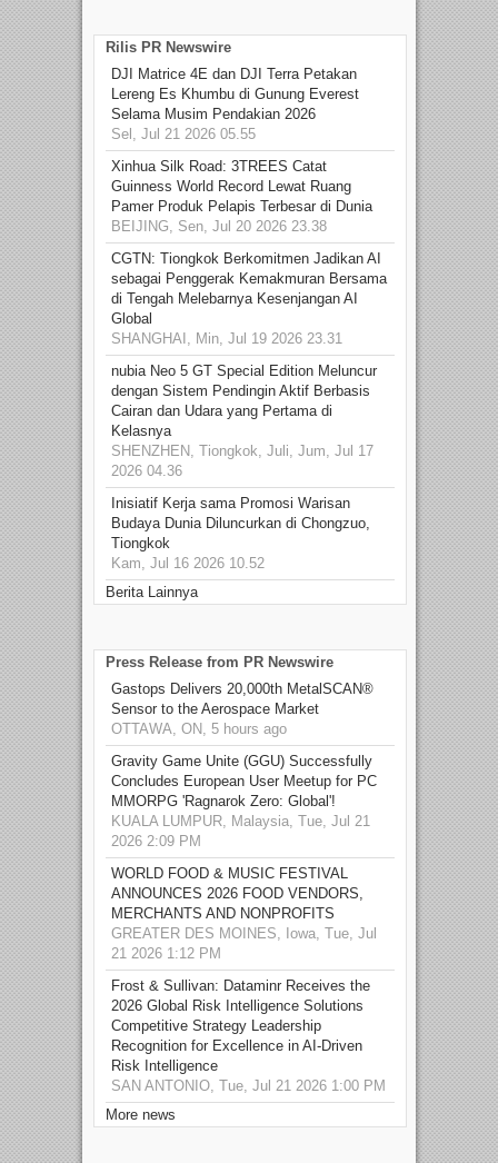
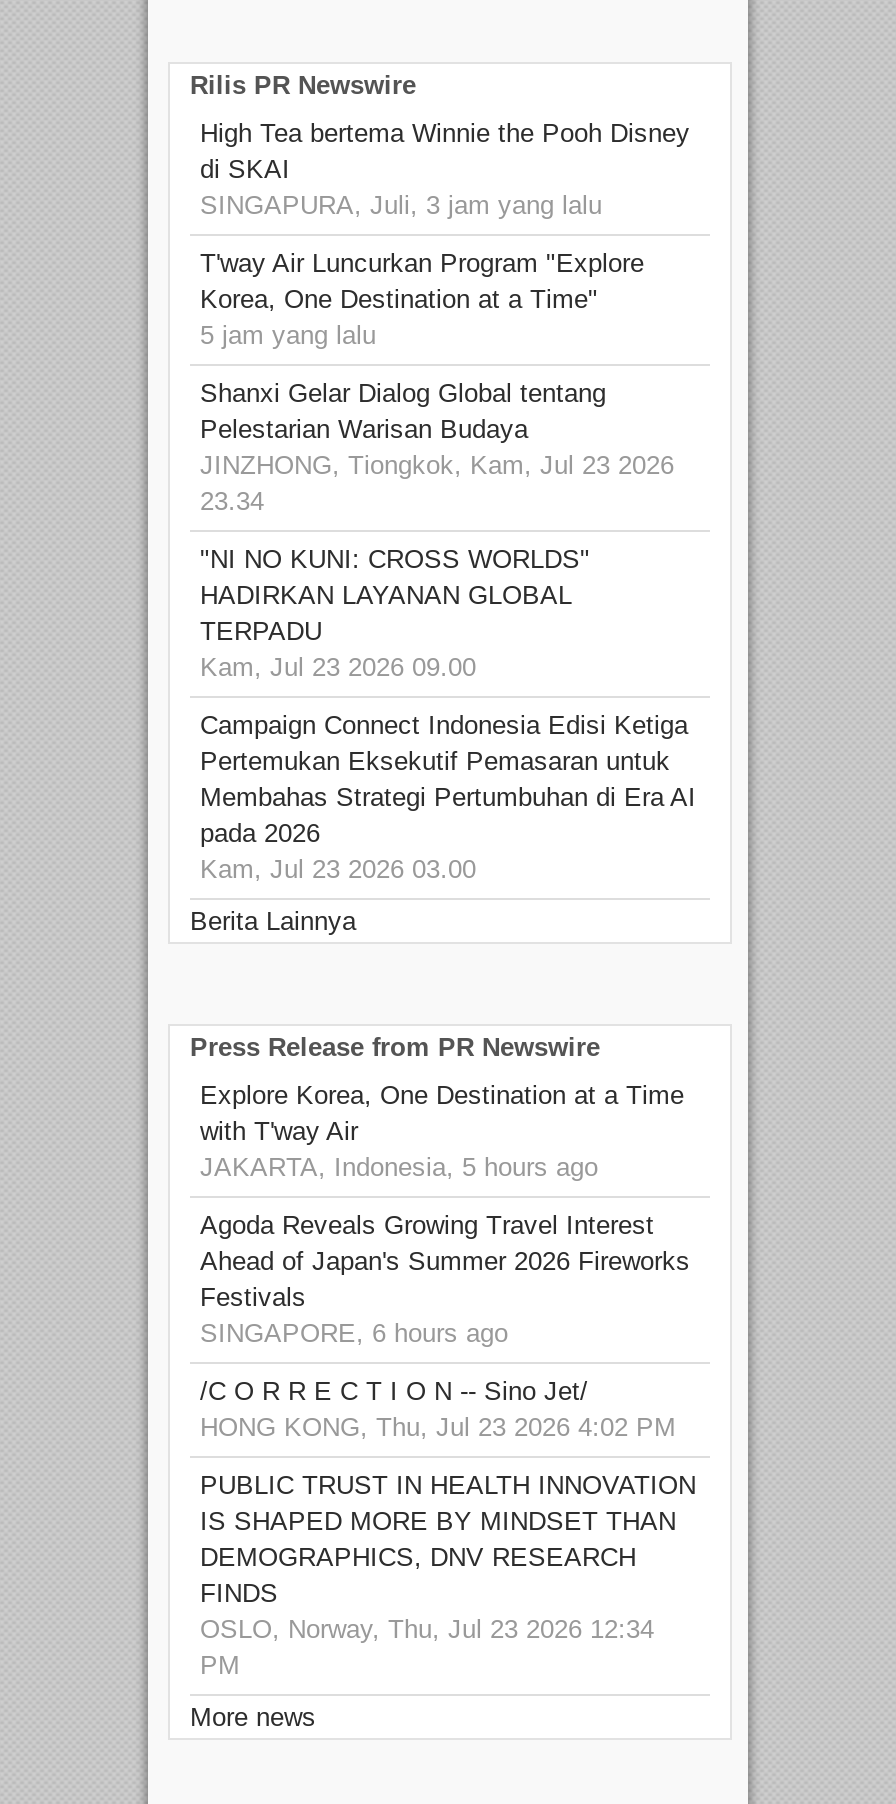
[111,65,359,142] DJI Matrice 4E dan DJI Terra Petakan | Lereng Es Khumbu di Gunung Everest | Selama Musim Pendakian 2026 | Sel, Jul 21 2026 05.55 -> [200,117,690,219] High Tea bertema Winnie the Pooh Disney | di SKAI | SINGAPURA, Juli, 3 jam yang lalu
[111,157,372,234] Xinhua Silk Road: 3TREES Catat | Guinness World Record Lewat Ruang | Pamer Produk Pelapis Terbesar di Dunia | BEIJING, Sen, Jul 20 2026 23.38 -> [200,247,644,349] T'way Air Luncurkan Program "Explore | Korea, One Destination at a Time" | 5 jam yang lalu
[111,250,387,346] CGTN: Tiongkok Berkomitmen Jadikan AI | sebagai Penggerak Kemakmuran Bersama | di Tengah Melebarnya Kesenjangan AI | Global | SHANGHAI, Min, Jul 19 2026 23.31 -> [200,377,674,515] Shanxi Gelar Dialog Global tentang | Pelestarian Warisan Budaya | JINZHONG, Tiongkok, Kam, Jul 23 2026 | 23.34
[111,362,377,479] nubia Neo 5 GT Special Edition Meluncur | dengan Sistem Pendingin Aktif Berbasis | Cairan dan Udara yang Pertama di | Kelasnya | SHENZHEN, Tiongkok, Juli, Jum, Jul 17 | 2026 04.36 -> [200,543,590,681] "NI NO KUNI: CROSS WORLDS" | HADIRKAN LAYANAN GLOBAL | TERPADU | Kam, Jul 23 2026 09.00
[111,494,370,571] Inisiatif Kerja sama Promosi Warisan | Budaya Dunia Diluncurkan di Chongzuo, | Tiongkok | Kam, Jul 16 2026 10.52 -> [200,709,696,883] Campaign Connect Indonesia Edisi Ketiga | Pertemukan Eksekutif Pemasaran untuk | Membahas Strategi Pertumbuhan di Era AI | pada 2026 | Kam, Jul 23 2026 03.00
[111,680,373,737] Gastops Delivers 20,000th MetalSCAN® | Sensor to the Aerospace Market | OTTAWA, ON, 5 hours ago -> [200,1079,684,1181] Explore Korea, One Destination at a Time | with T'way Air | JAKARTA, Indonesia, 5 hours ago
[111,752,377,849] Gravity Game Unite (GGU) Successfully | Concludes European User Meetup for PC | MMORPG 'Ragnarok Zero: Global'! | KUALA LUMPUR, Malaysia, Tue, Jul 21 | 2026 2:09 PM -> [200,1209,690,1347] Agoda Reveals Growing Travel Interest | Ahead of Japan's Summer 2026 Fireworks | Festivals | SINGAPORE, 6 hours ago
[111,865,377,961] WORLD FOOD & MUSIC FESTIVAL | ANNOUNCES 2026 FOOD VENDORS, | MERCHANTS AND NONPROFITS | GREATER DES MOINES, Iowa, Tue, Jul | 21 2026 1:12 PM -> [200,1375,676,1441] /C O R R E C T I O N -- Sino Jet/ | HONG KONG, Thu, Jul 23 2026 4:02 PM
[111,977,386,1094] Frost & Sullivan: Dataminr Receives the | 2026 Global Risk Intelligence Solutions | Competitive Strategy Leadership | Recognition for Excellence in AI-Driven | Risk Intelligence | SAN ANTONIO, Tue, Jul 21 2026 1:00 PM -> [200,1469,696,1679] PUBLIC TRUST IN HEALTH INNOVATION | IS SHAPED MORE BY MINDSET THAN | DEMOGRAPHICS, DNV RESEARCH | FINDS | OSLO, Norway, Thu, Jul 23 2026 12:34 | PM

